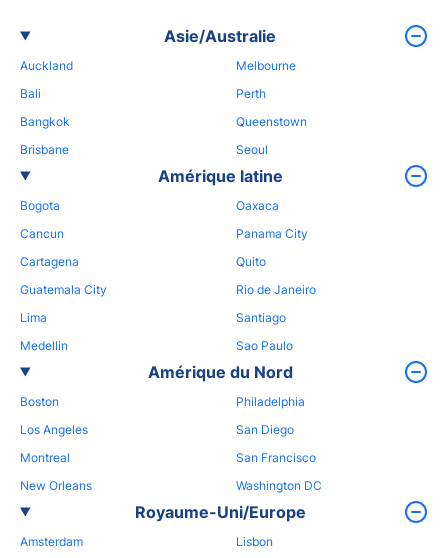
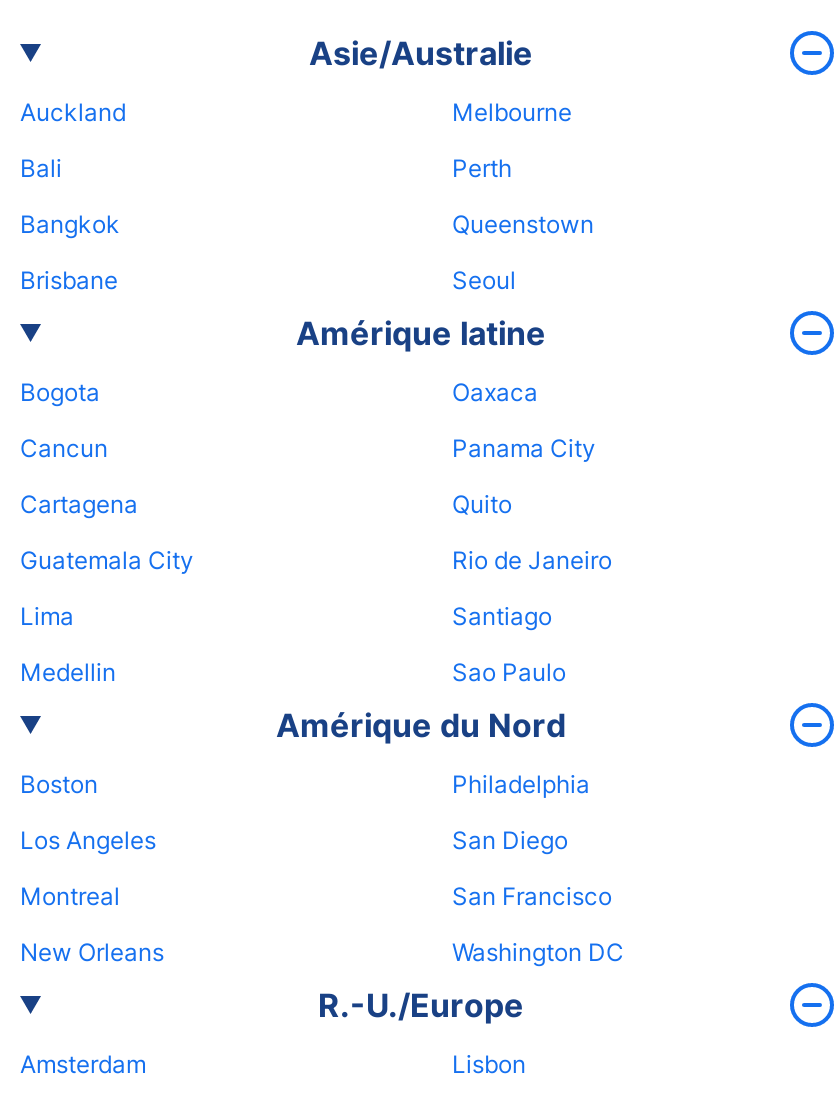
[135,502,306,522] Royaume-Uni/Europe -> [318,985,524,1025] R.-U./Europe

